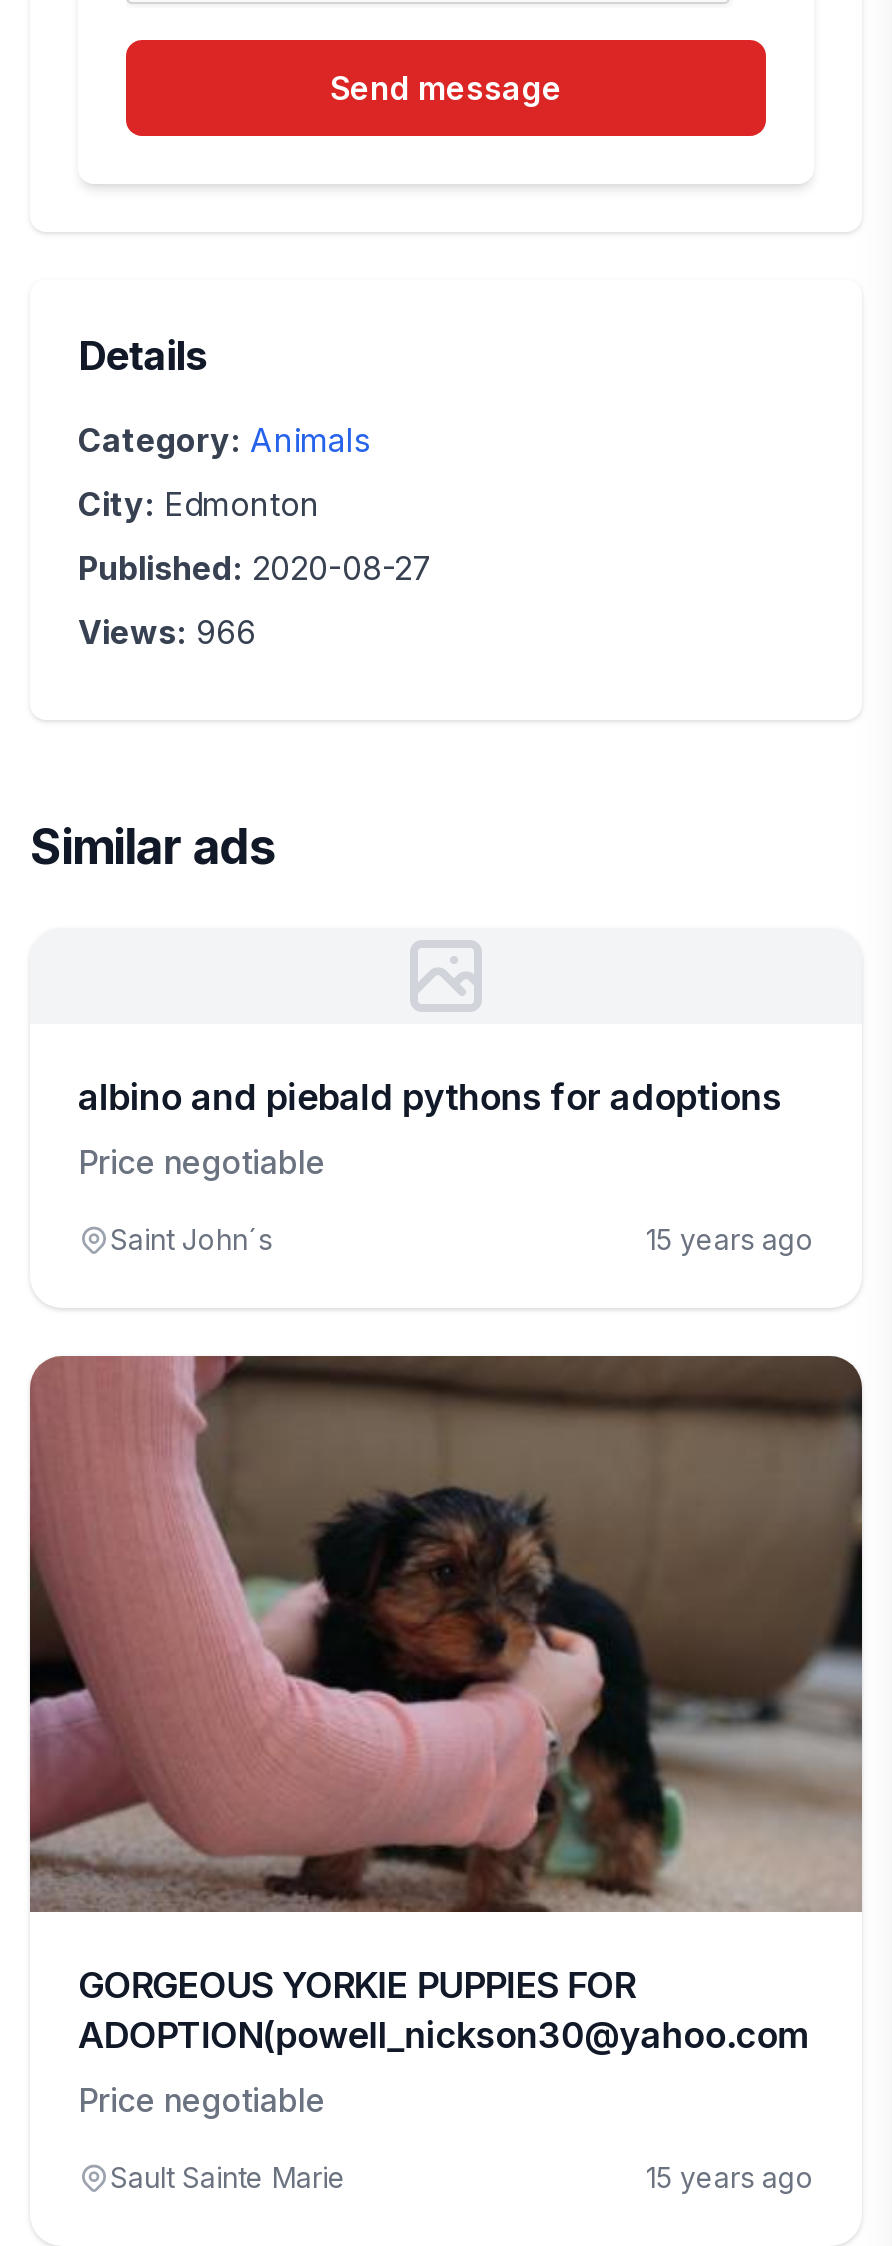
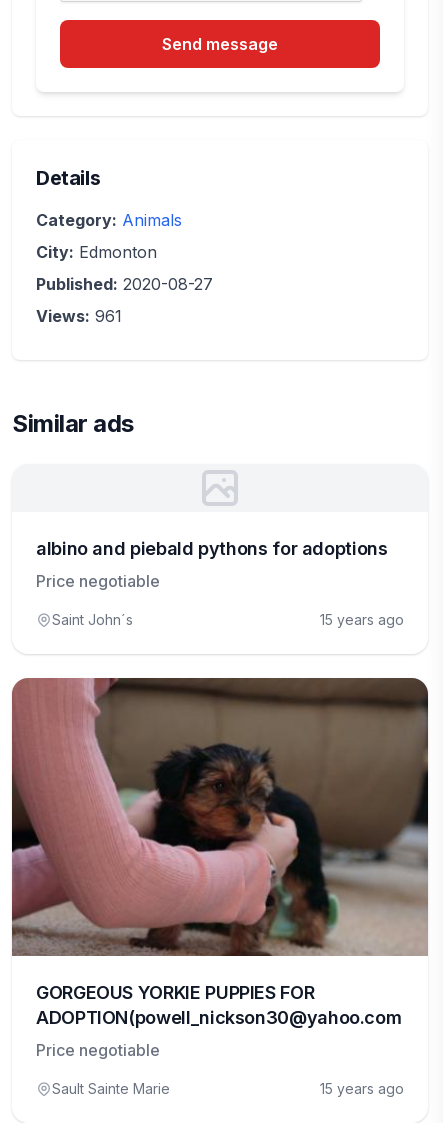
[78,613,256,653] Views: 966 -> [36,306,122,326] Views: 961

